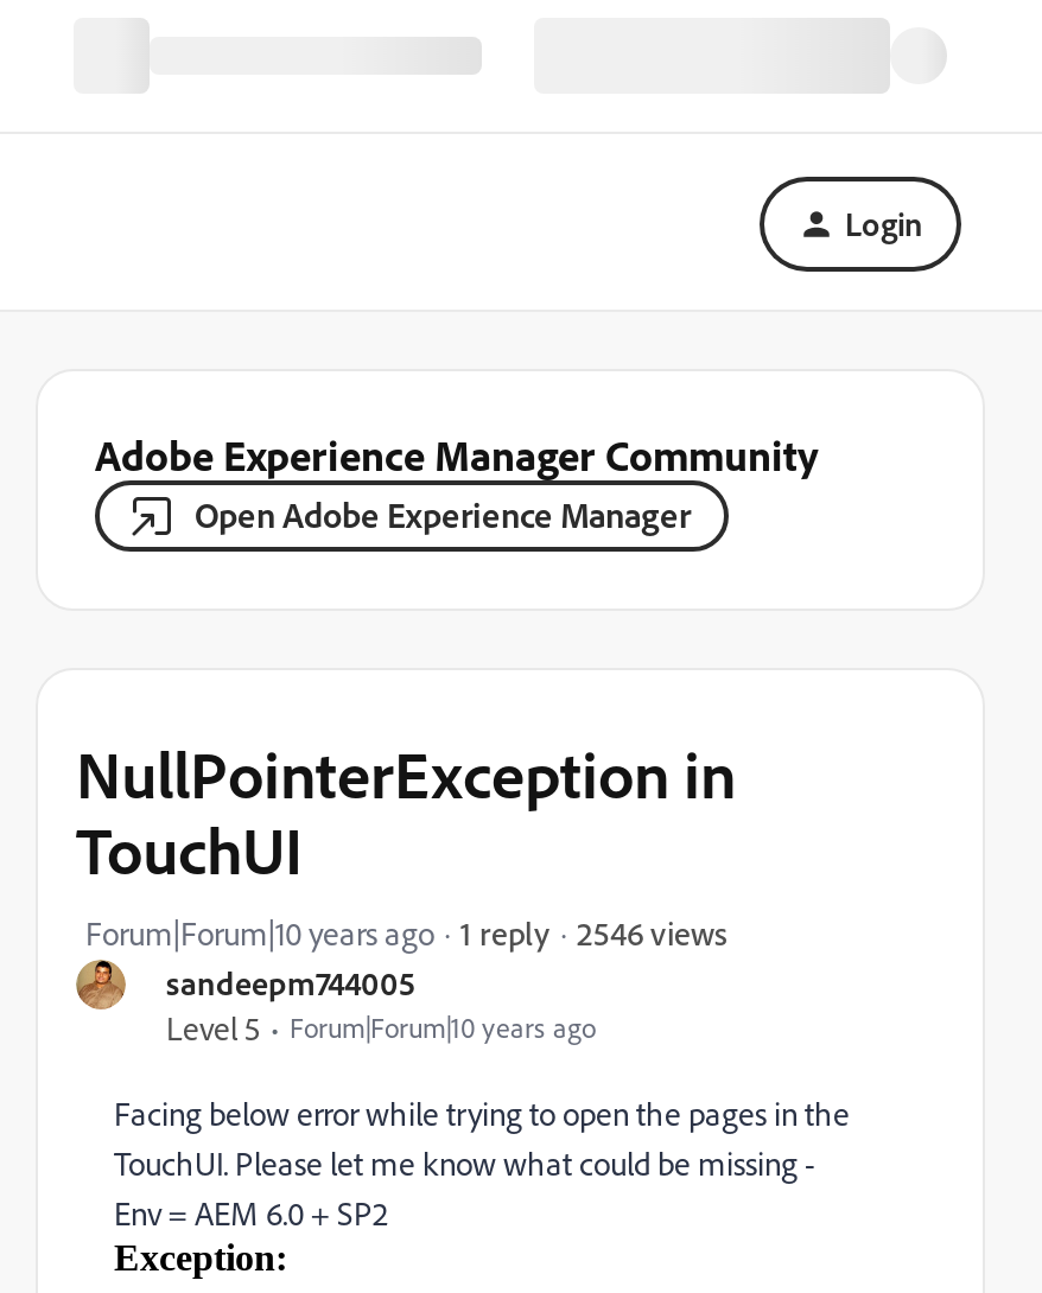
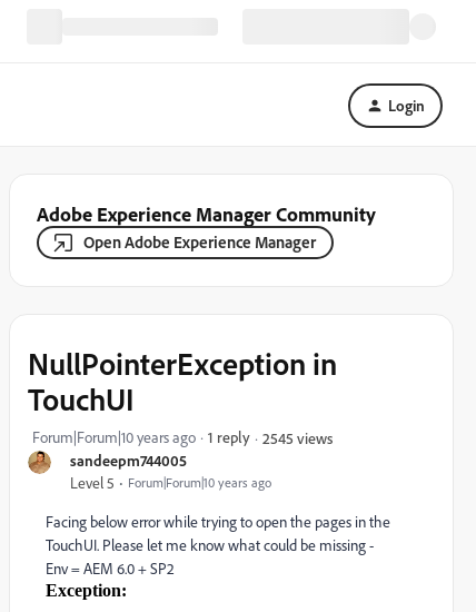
[577,911,726,951] 2546 views -> [262,428,333,447] 2545 views

